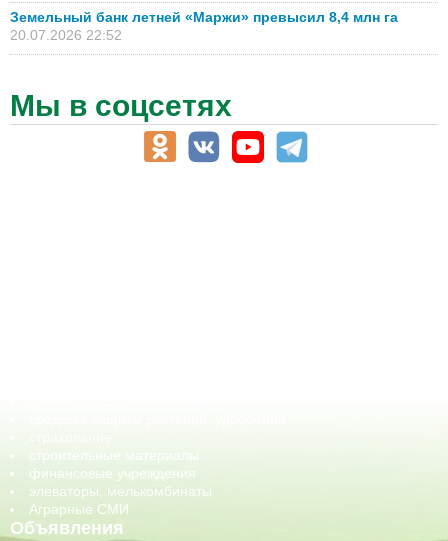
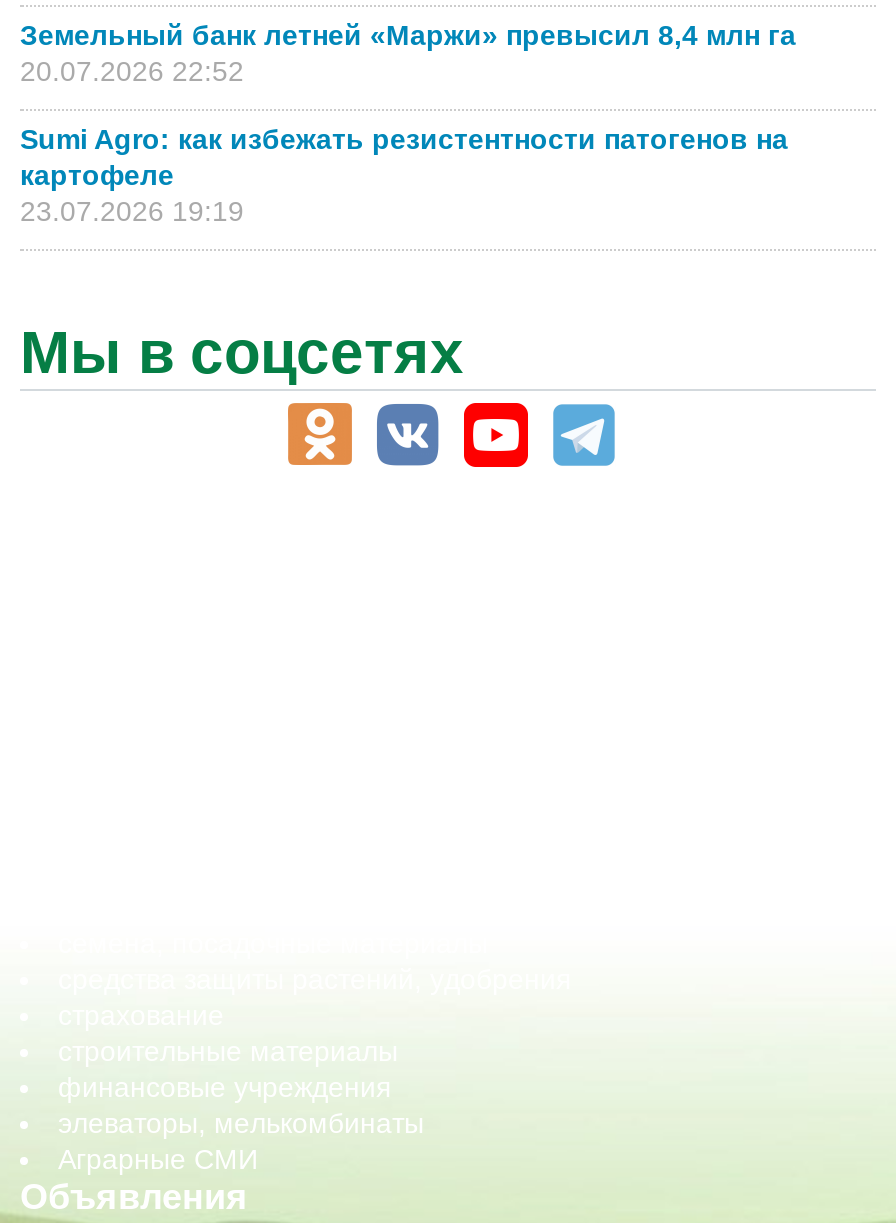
none -> [20,123,788,227] Sumi Agro: как избежать резистентности патогенов на | картофеле | 23.07.2026 19:19

